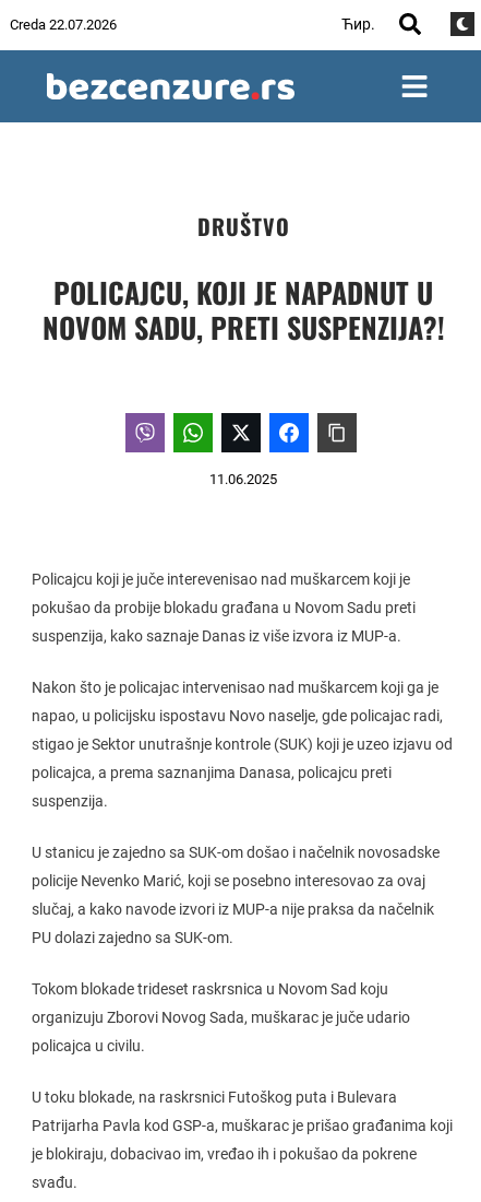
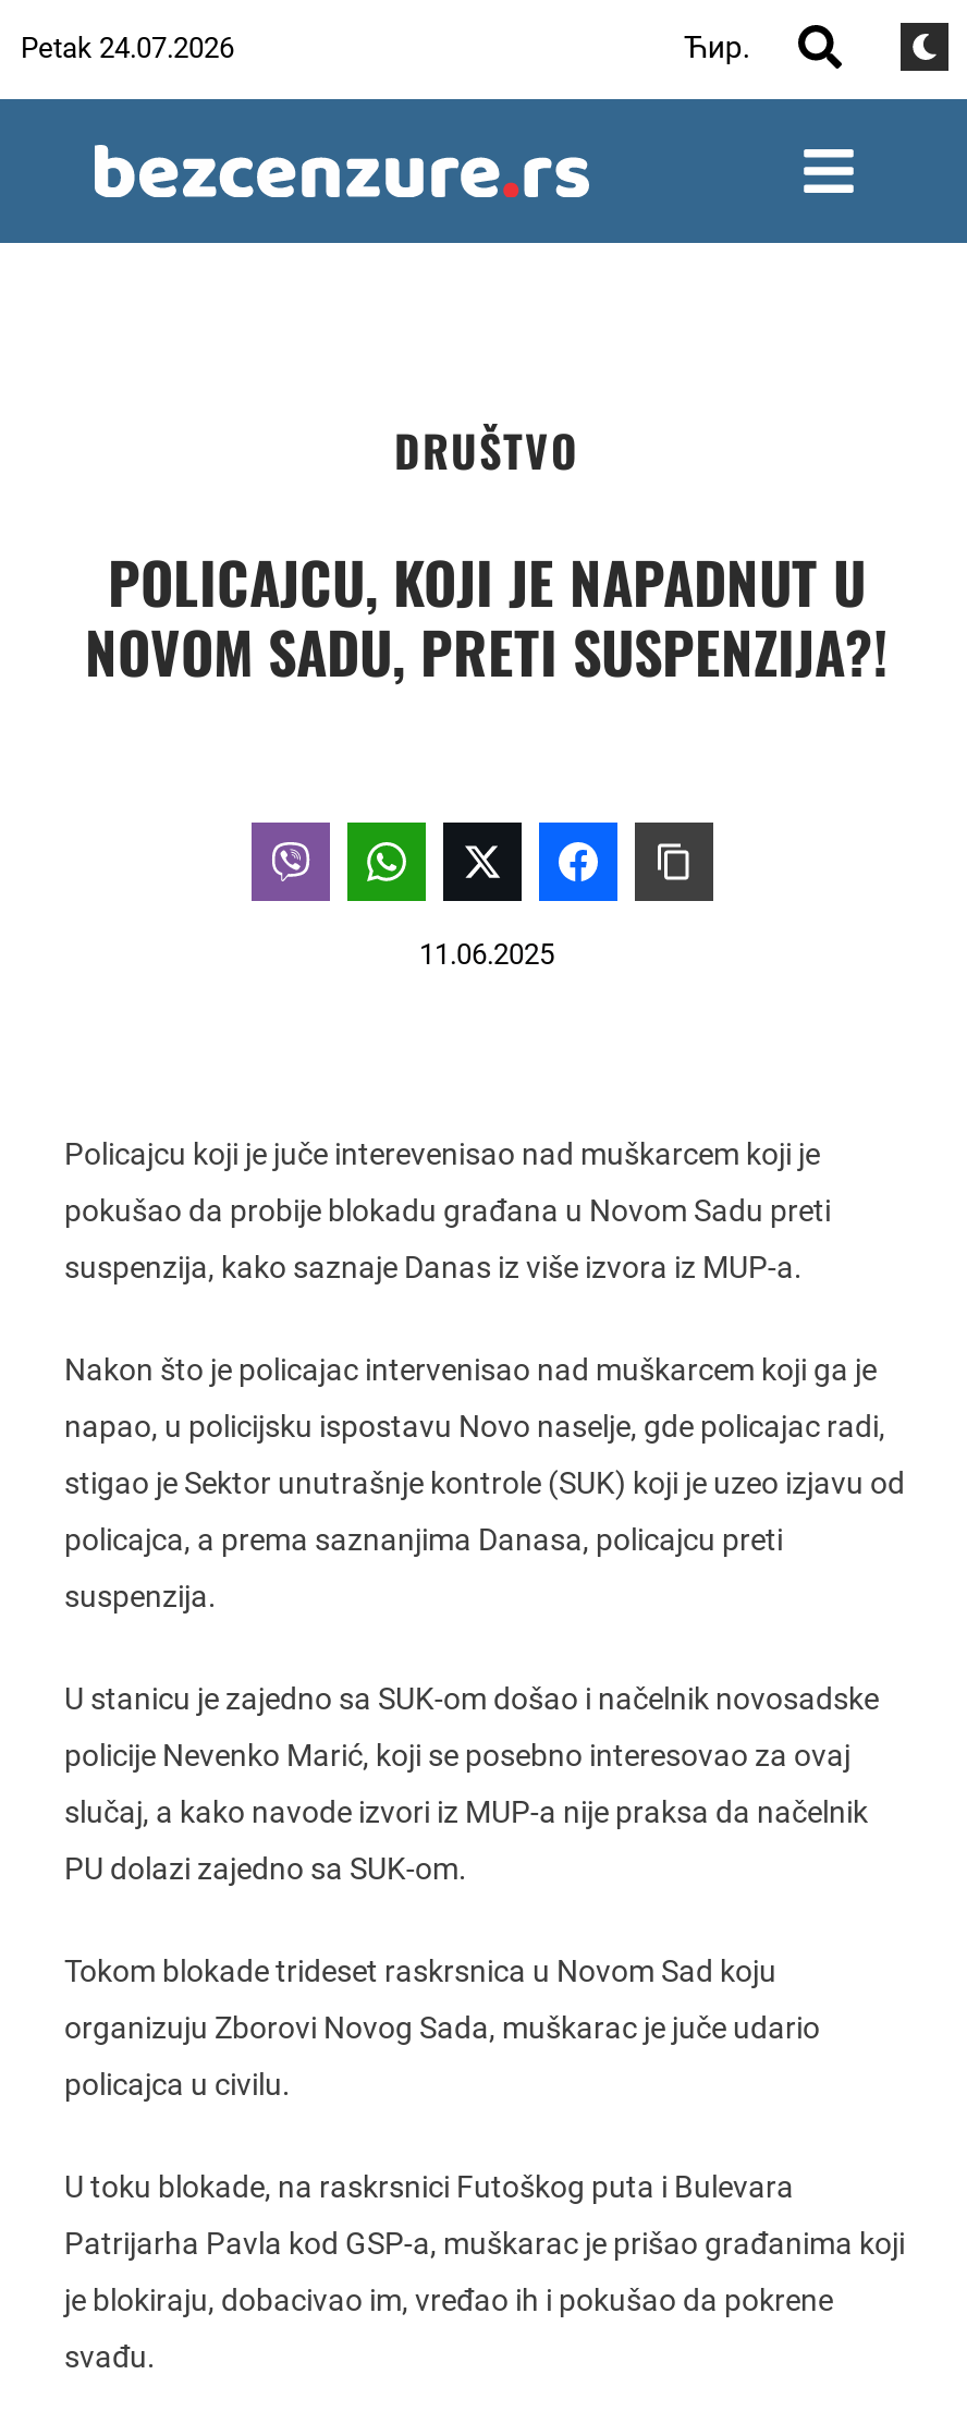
[10,16,117,32] Creda 22.07.2026 -> [21,31,234,63] Petak 24.07.2026

